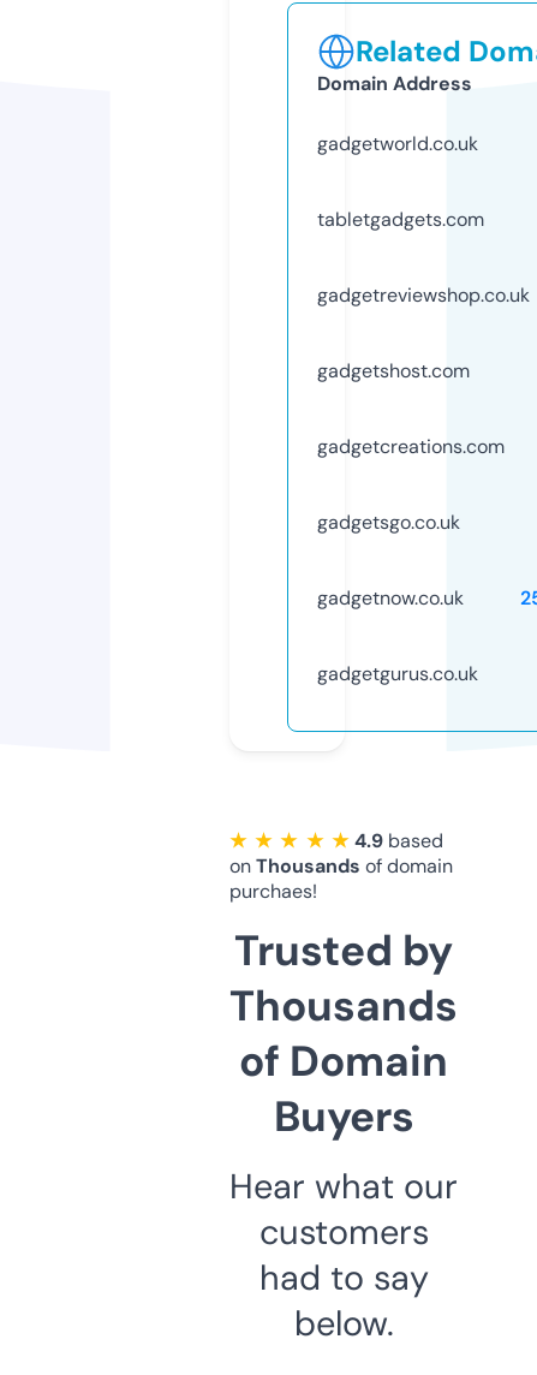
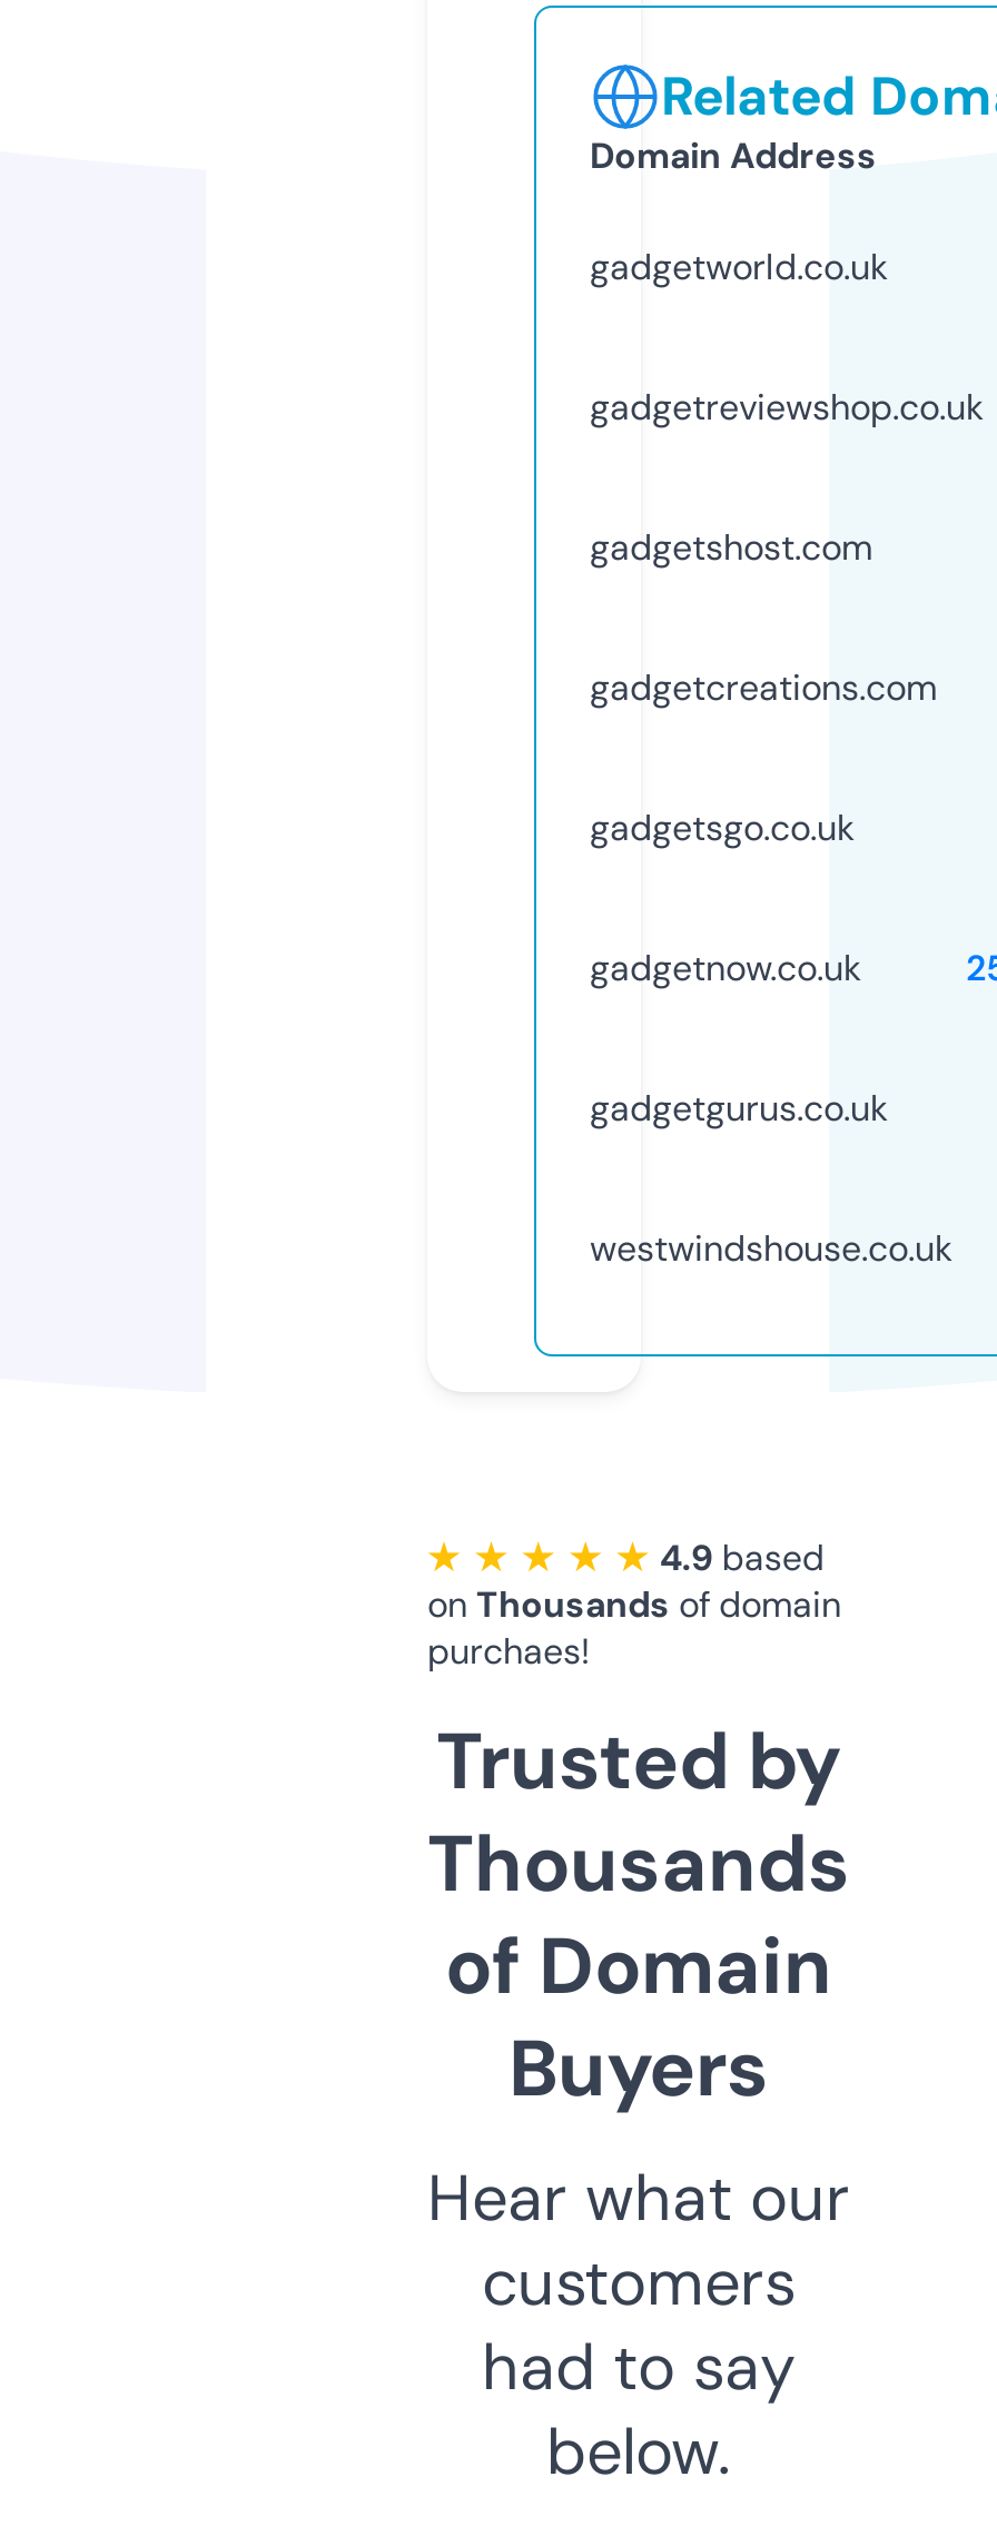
[317,206,484,232] tabletgadgets.com -> none
moved [317,282,530,686] -> [590,383,984,1131]: gadgetreviewshop.co.uk | gadgetshost.com | gadgetcreations.com | gadgetsgo.co.uk | gadgetnow.co.uk | gadgetgurus.co.uk
none -> [590,1225,952,1271] westwindshouse.co.uk

